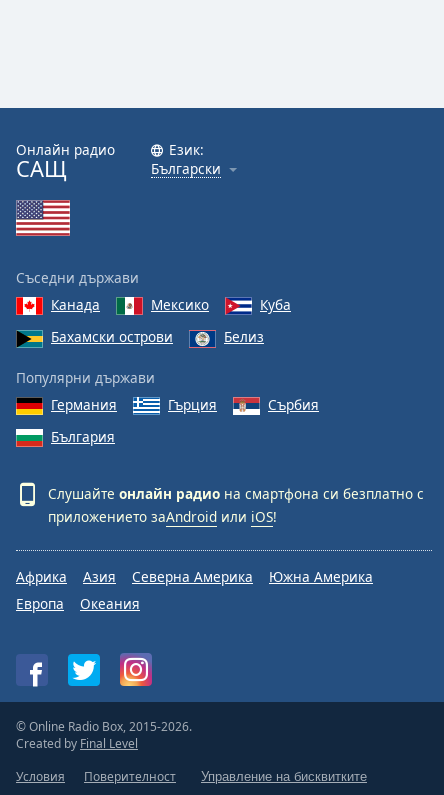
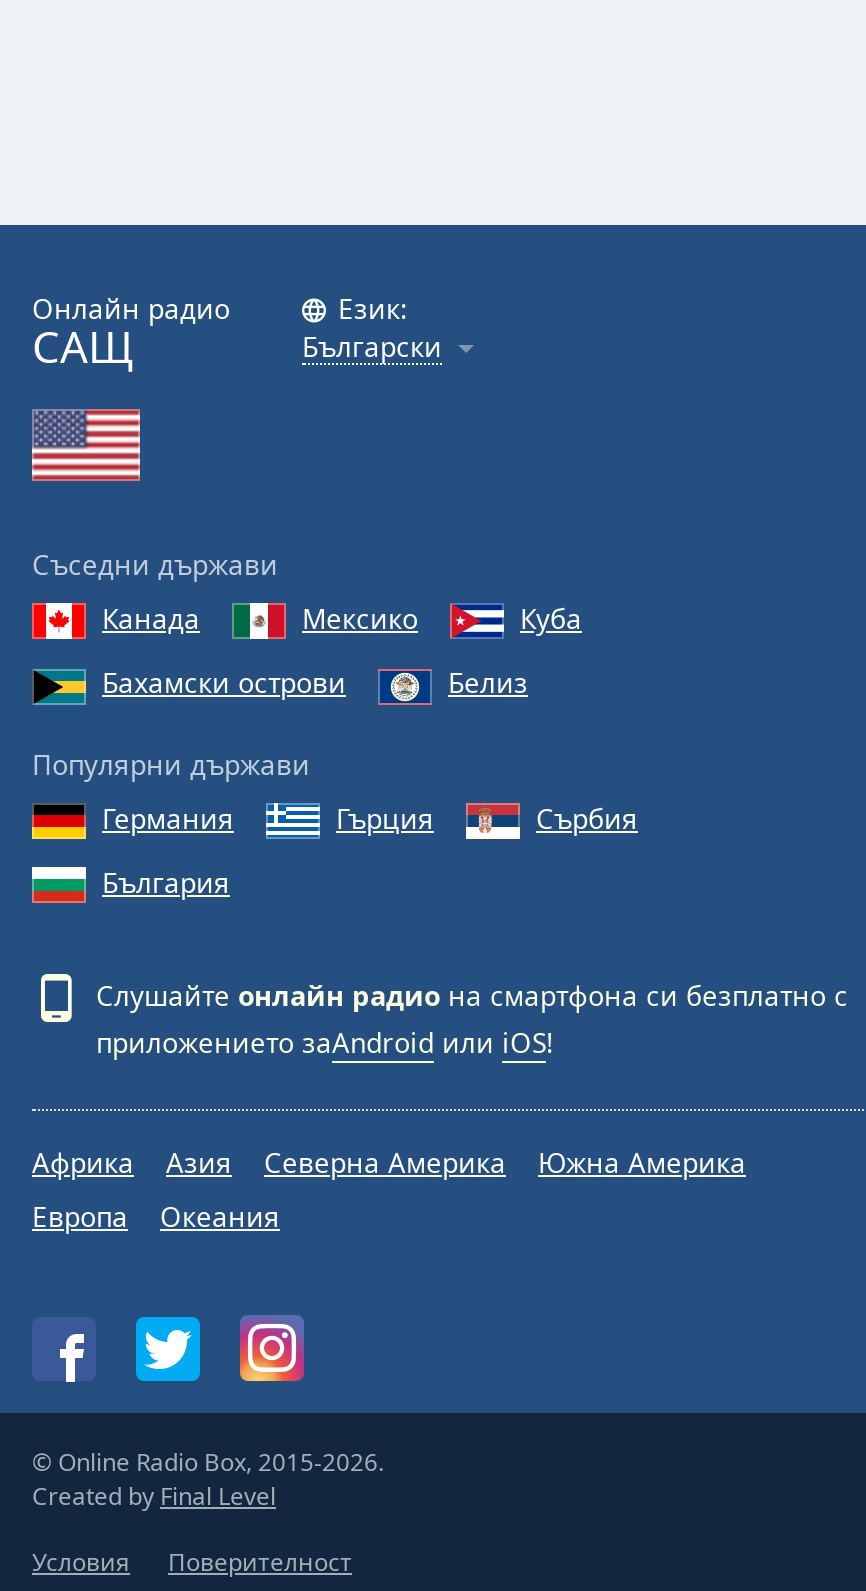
[201,769,367,784] Управление на бисквитките -> none

